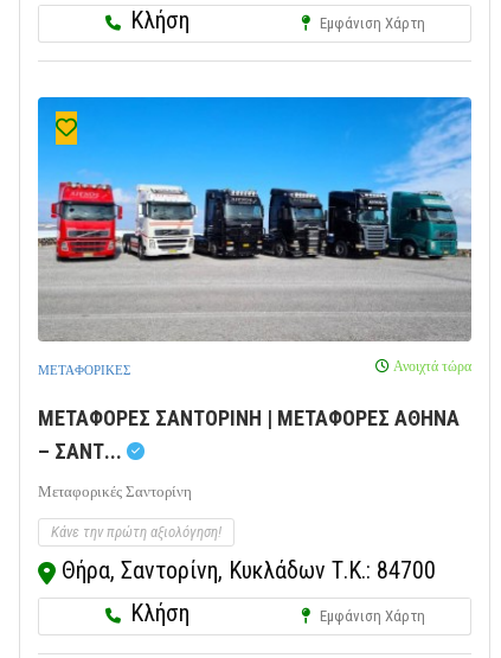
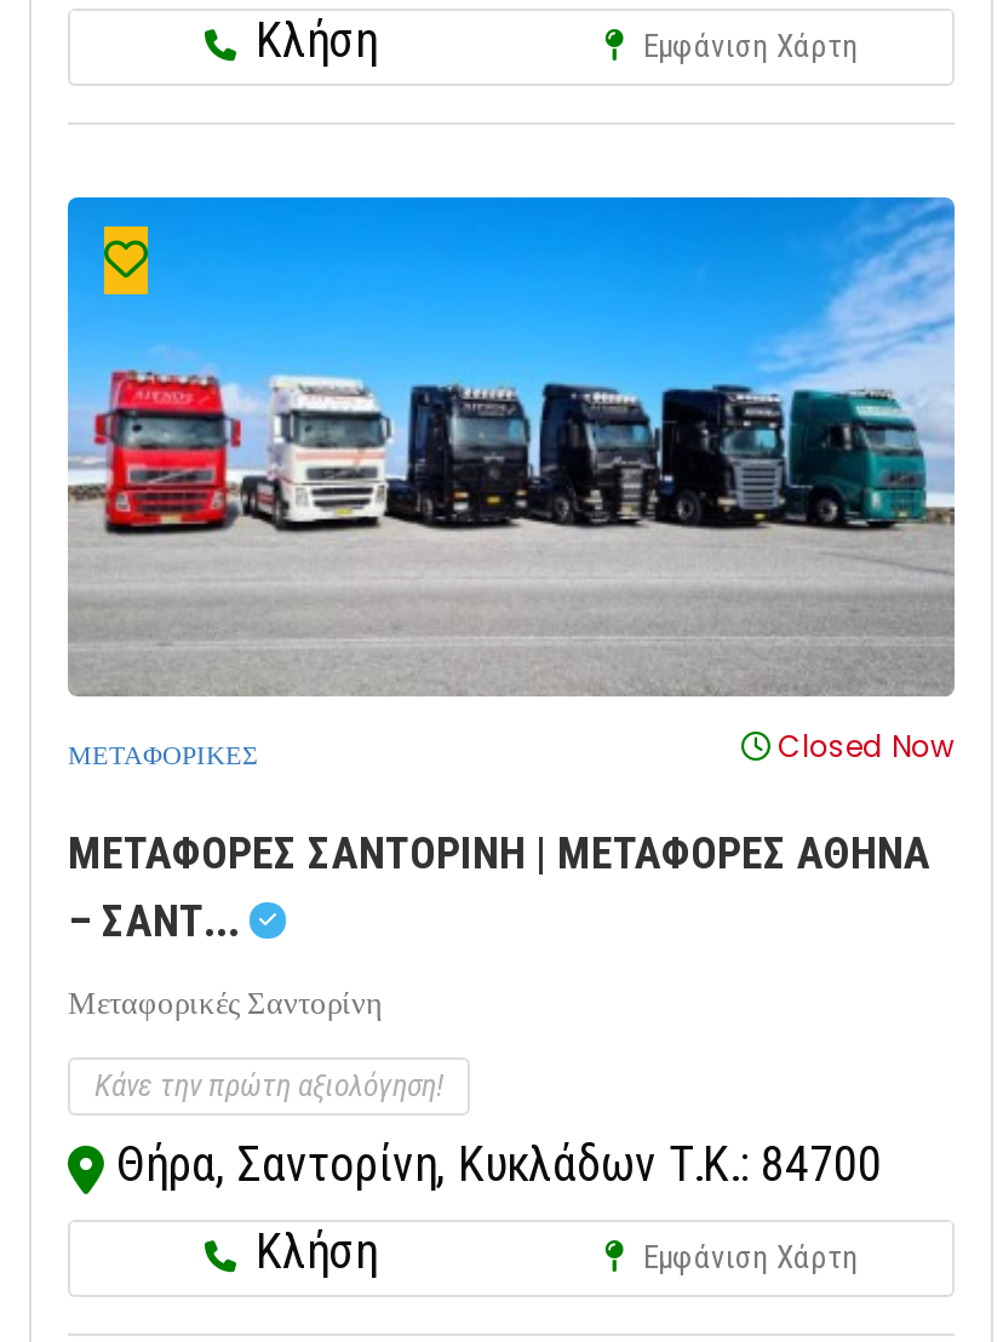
[390,356,471,376] Ανοιχτά τώρα -> [770,726,955,767] Closed Now

